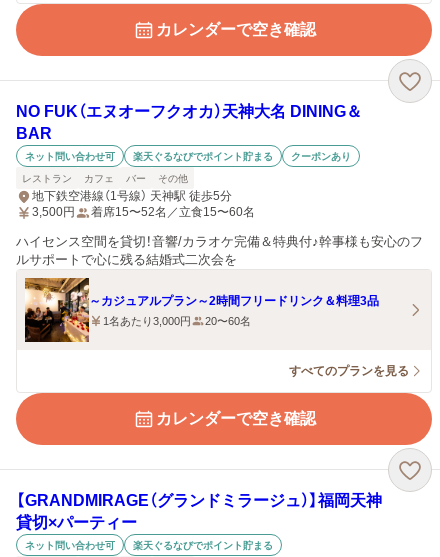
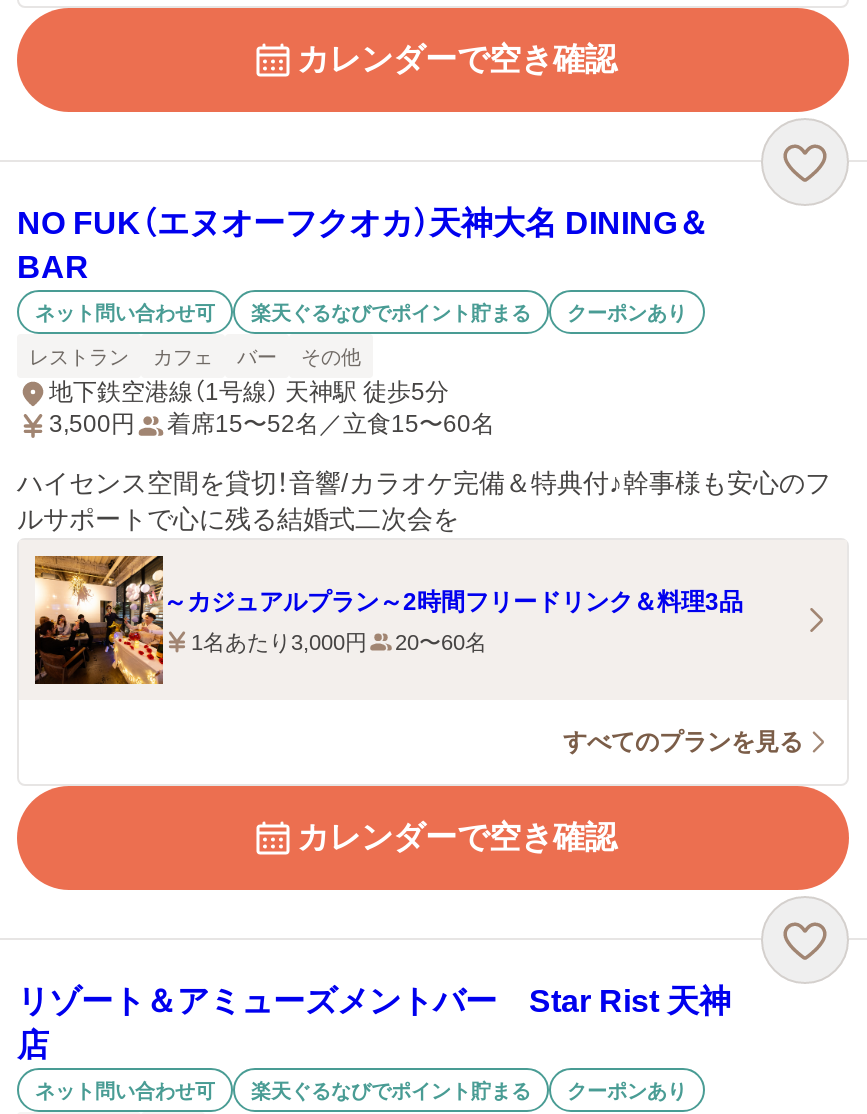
[16,492,382,531] 【GRANDMIRAGE（グランドミラージュ）】福岡天神 | 貸切×パーティー -> [17,984,731,1062] リゾート＆アミューズメントバー Star Rist 天神 | 店
none -> [567,1079,687,1101] クーポンあり

